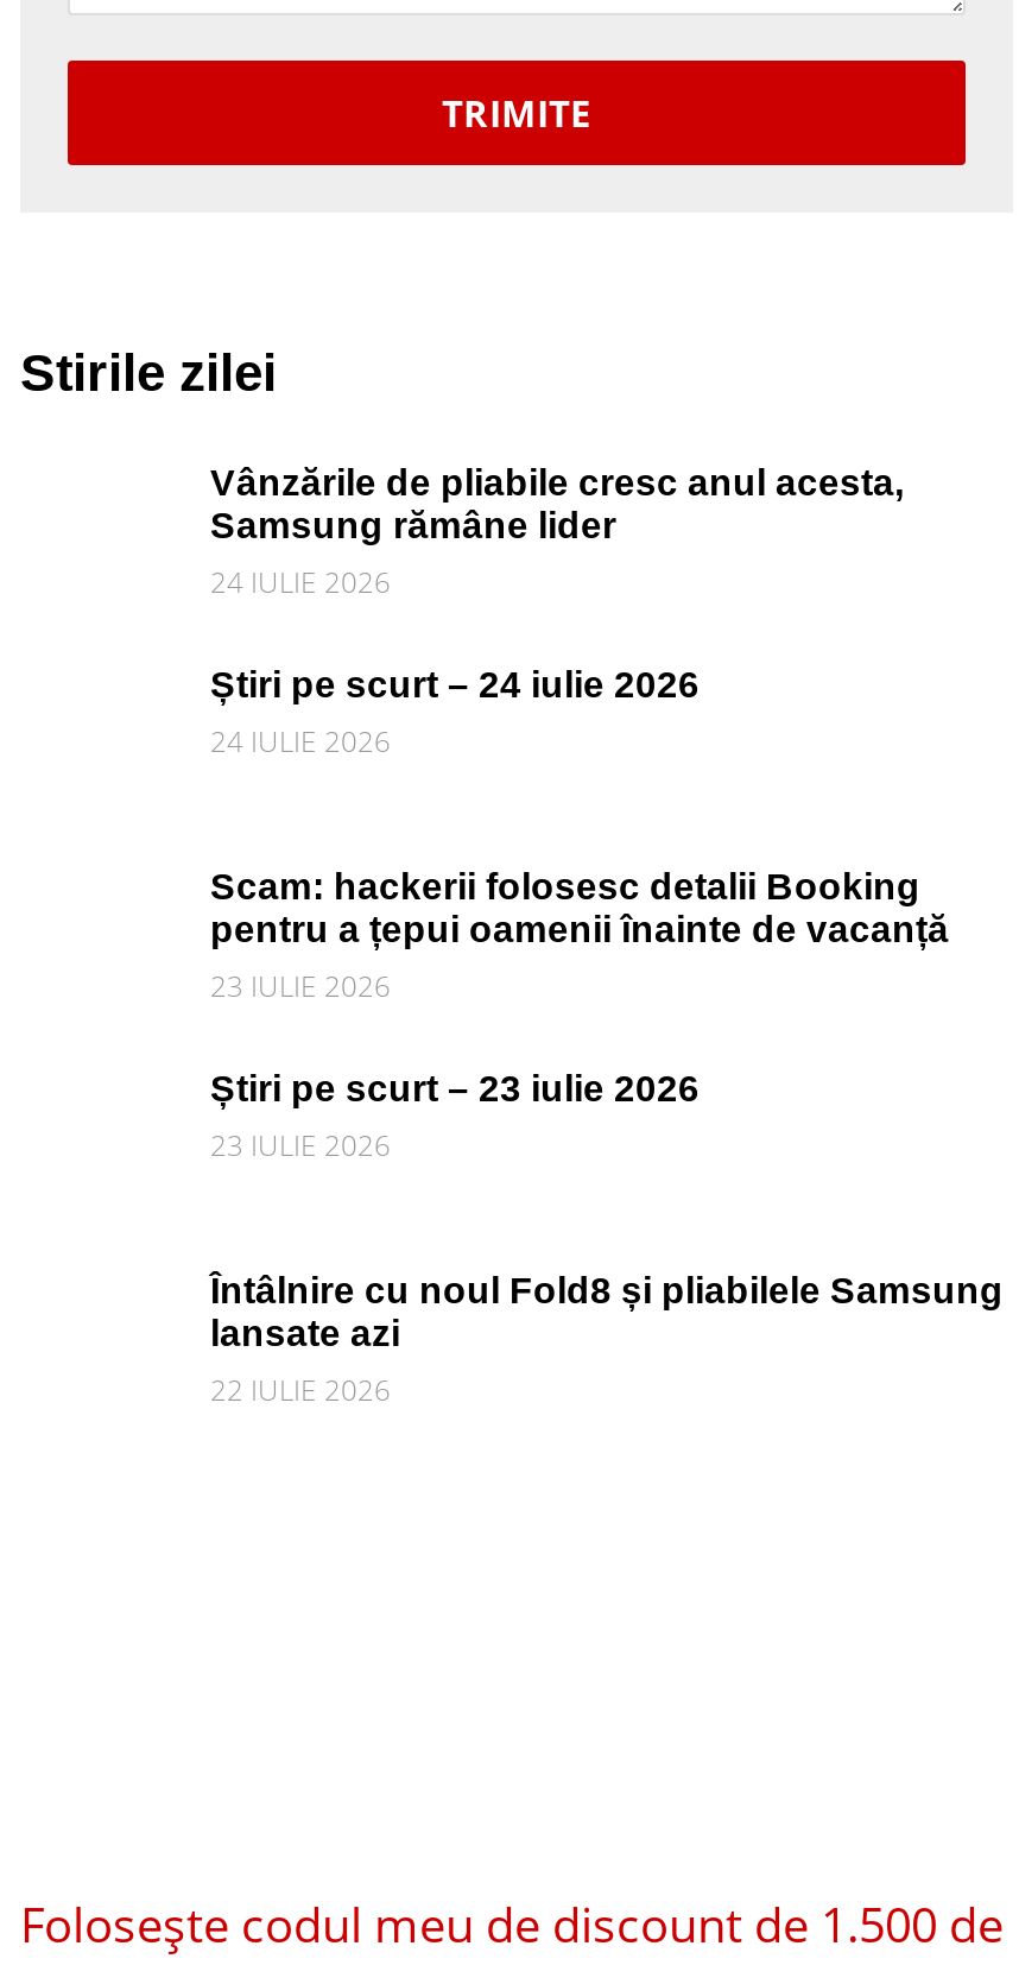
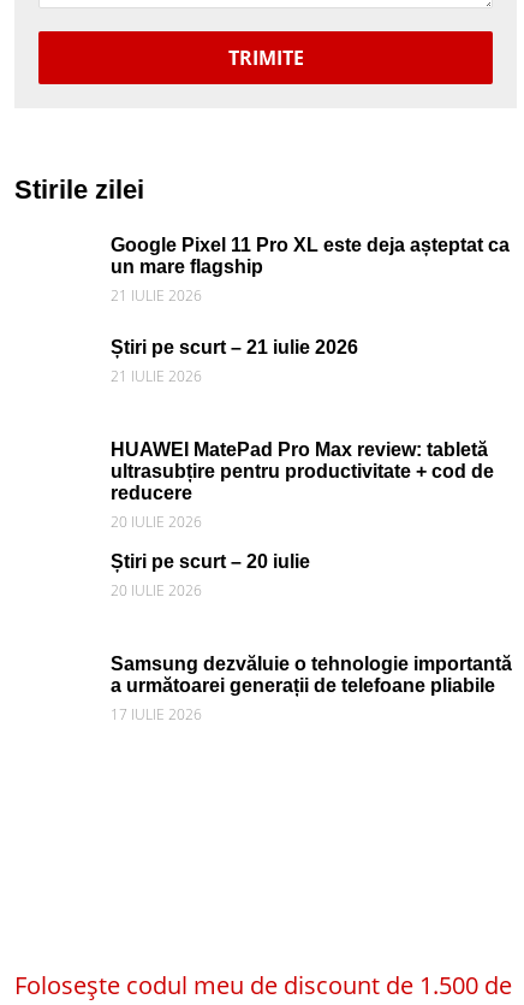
[210,462,904,602] Vânzările de pliabile cresc anul acesta, | Samsung rămâne lider | 24 IULIE 2026 -> [111,234,510,305] Google Pixel 11 Pro XL este deja așteptat ca | un mare flagship | 21 IULIE 2026
[210,664,700,762] Știri pe scurt – 24 iulie 2026 | 24 IULIE 2026 -> [111,336,358,386] Știri pe scurt – 21 iulie 2026 | 21 IULIE 2026
[210,866,949,1006] Scam: hackerii folosesc detalii Booking | pentru a țepui oamenii înainte de vacanță | 23 IULIE 2026 -> [111,439,494,531] HUAWEI MatePad Pro Max review: tabletă | ultrasubțire pentru productivitate + cod de | reducere | 20 IULIE 2026
[210,1068,700,1165] Știri pe scurt – 23 iulie 2026 | 23 IULIE 2026 -> [111,551,310,600] Știri pe scurt – 20 iulie | 20 IULIE 2026
[210,1270,1004,1410] Întâlnire cu noul Fold8 și pliabilele Samsung | lansate azi | 22 IULIE 2026 -> [111,653,512,724] Samsung dezvăluie o tehnologie importantă | a următoarei generații de telefoane pliabile | 17 IULIE 2026

